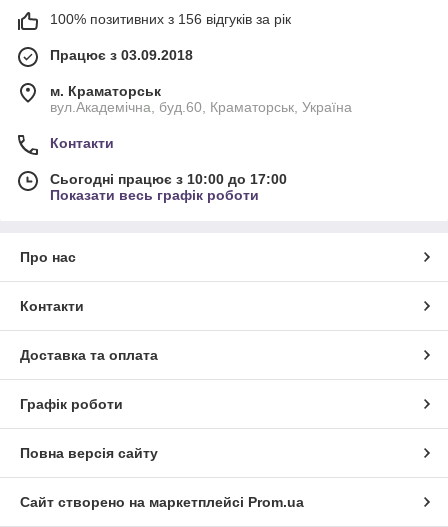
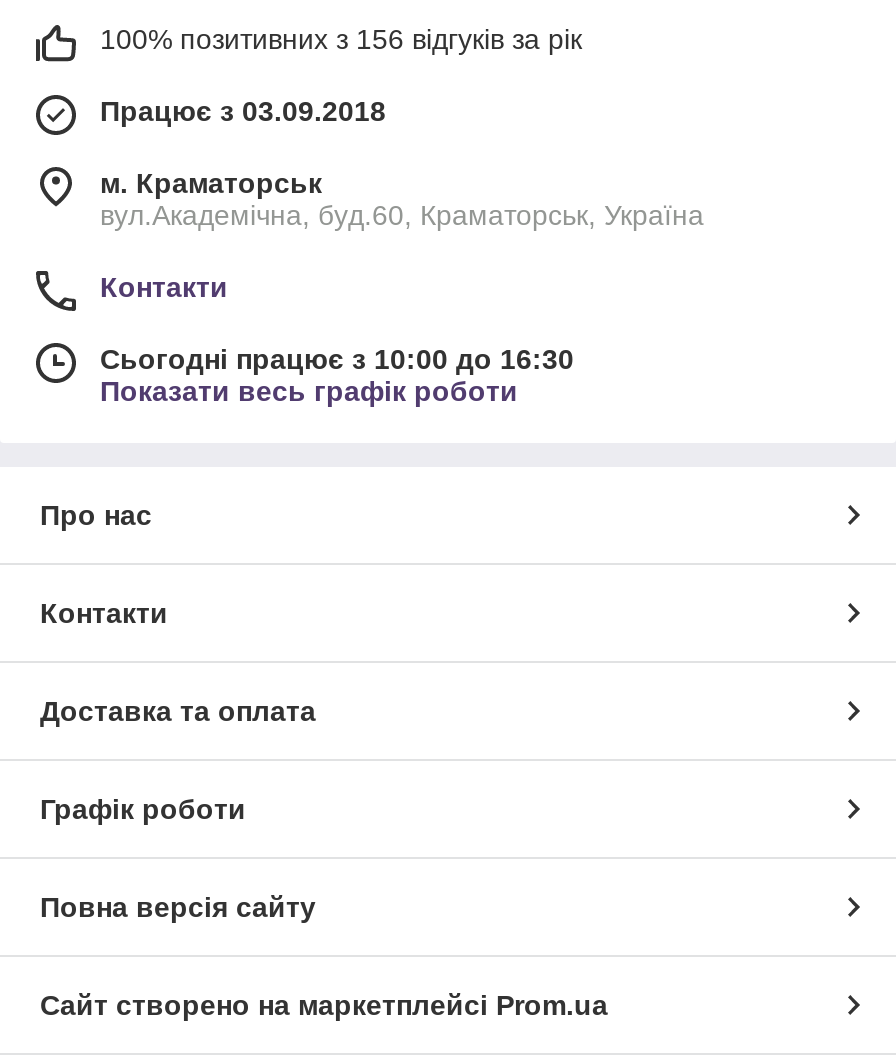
[50,171,287,187] Сьогодні працює з 10:00 до 17:00 -> [100,343,574,375] Сьогодні працює з 10:00 до 16:30

